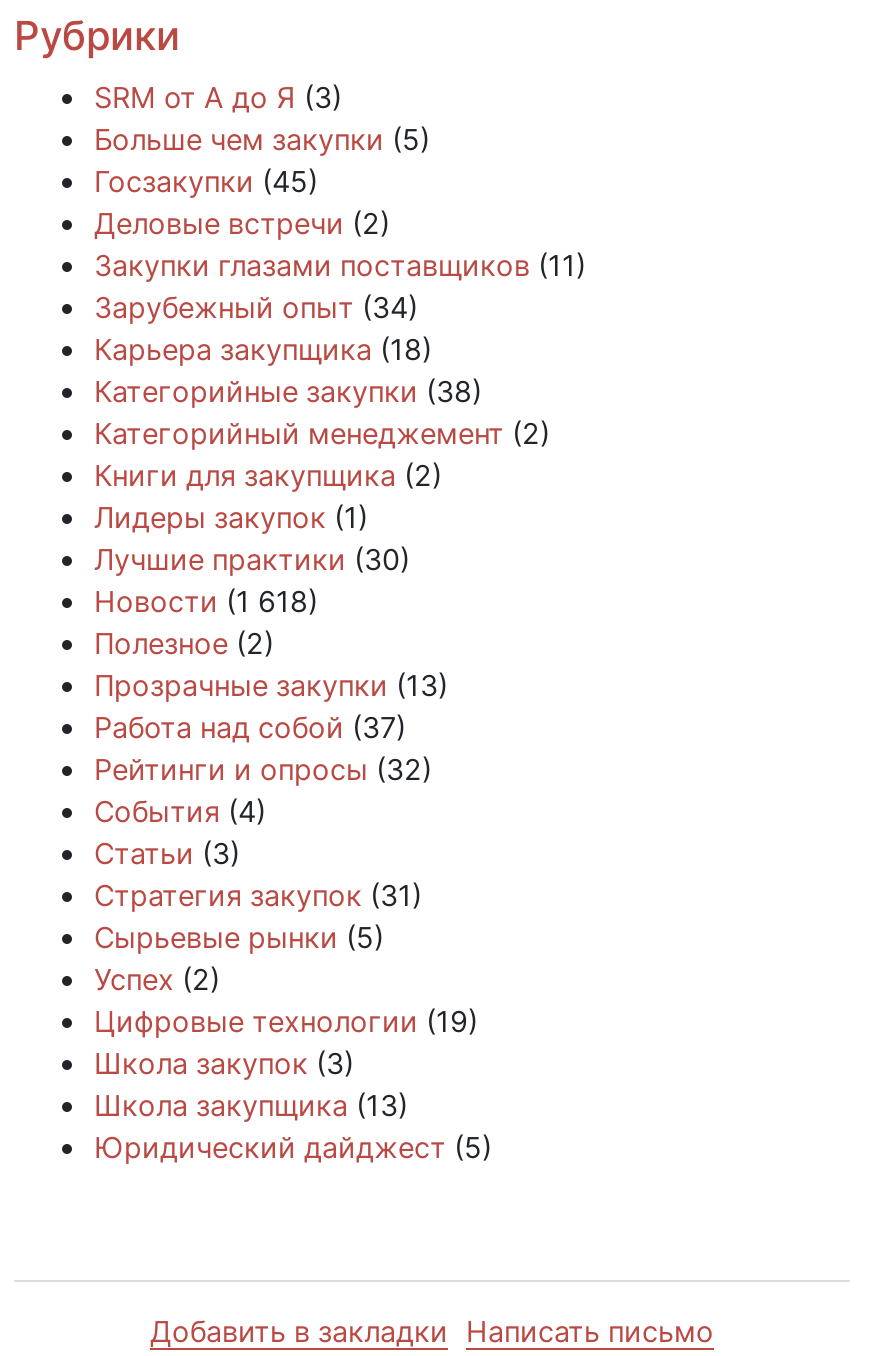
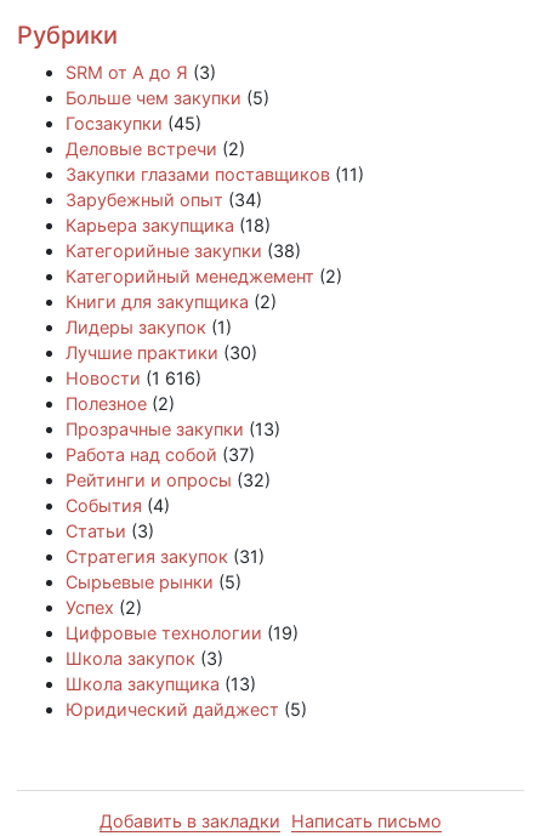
[94,585,318,619] Новости (1 618) -> [66,368,201,389] Новости (1 616)

